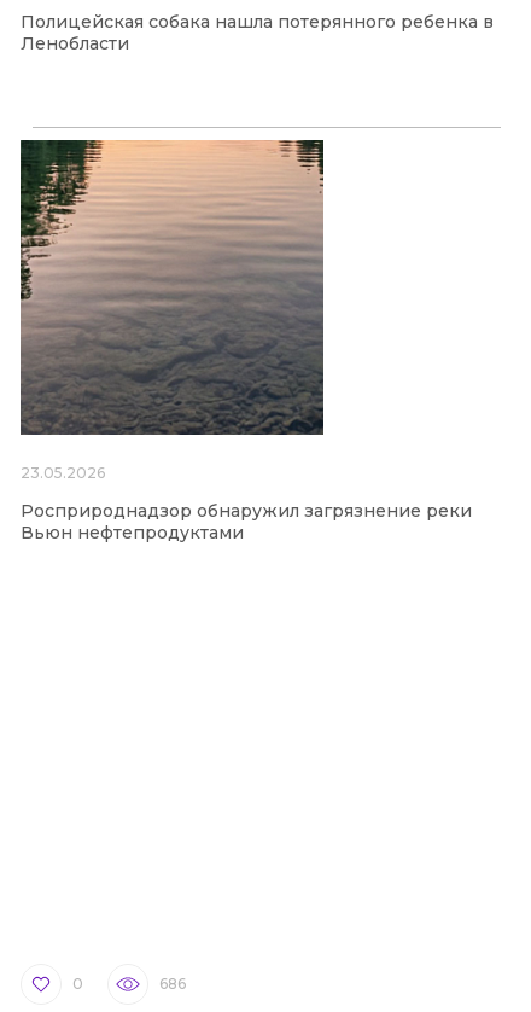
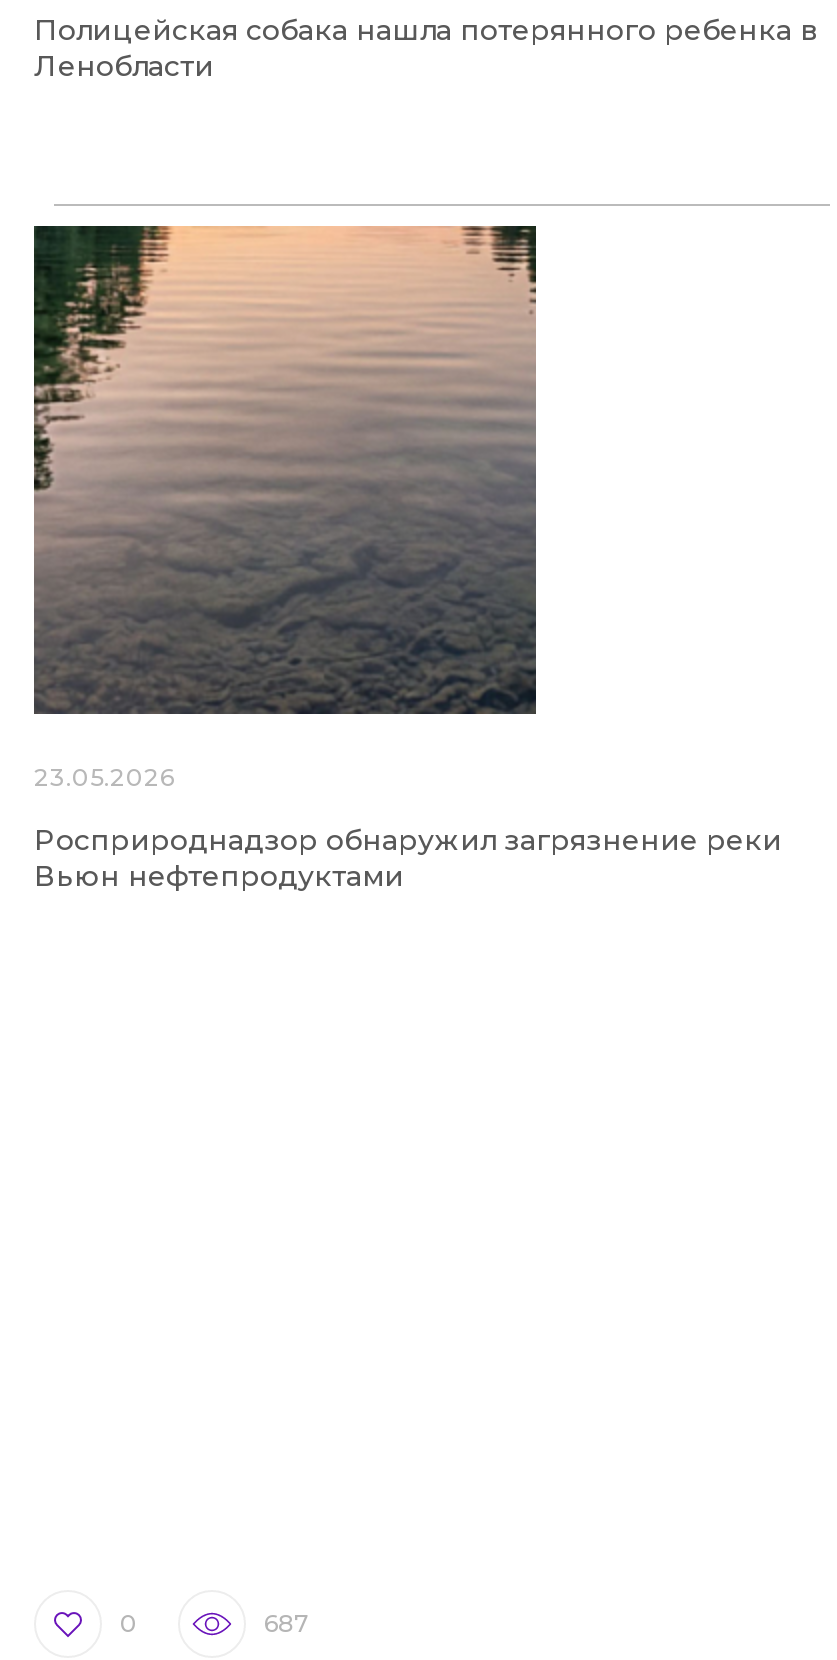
[159,975,186,993] 686 -> [264,1609,310,1639] 687

